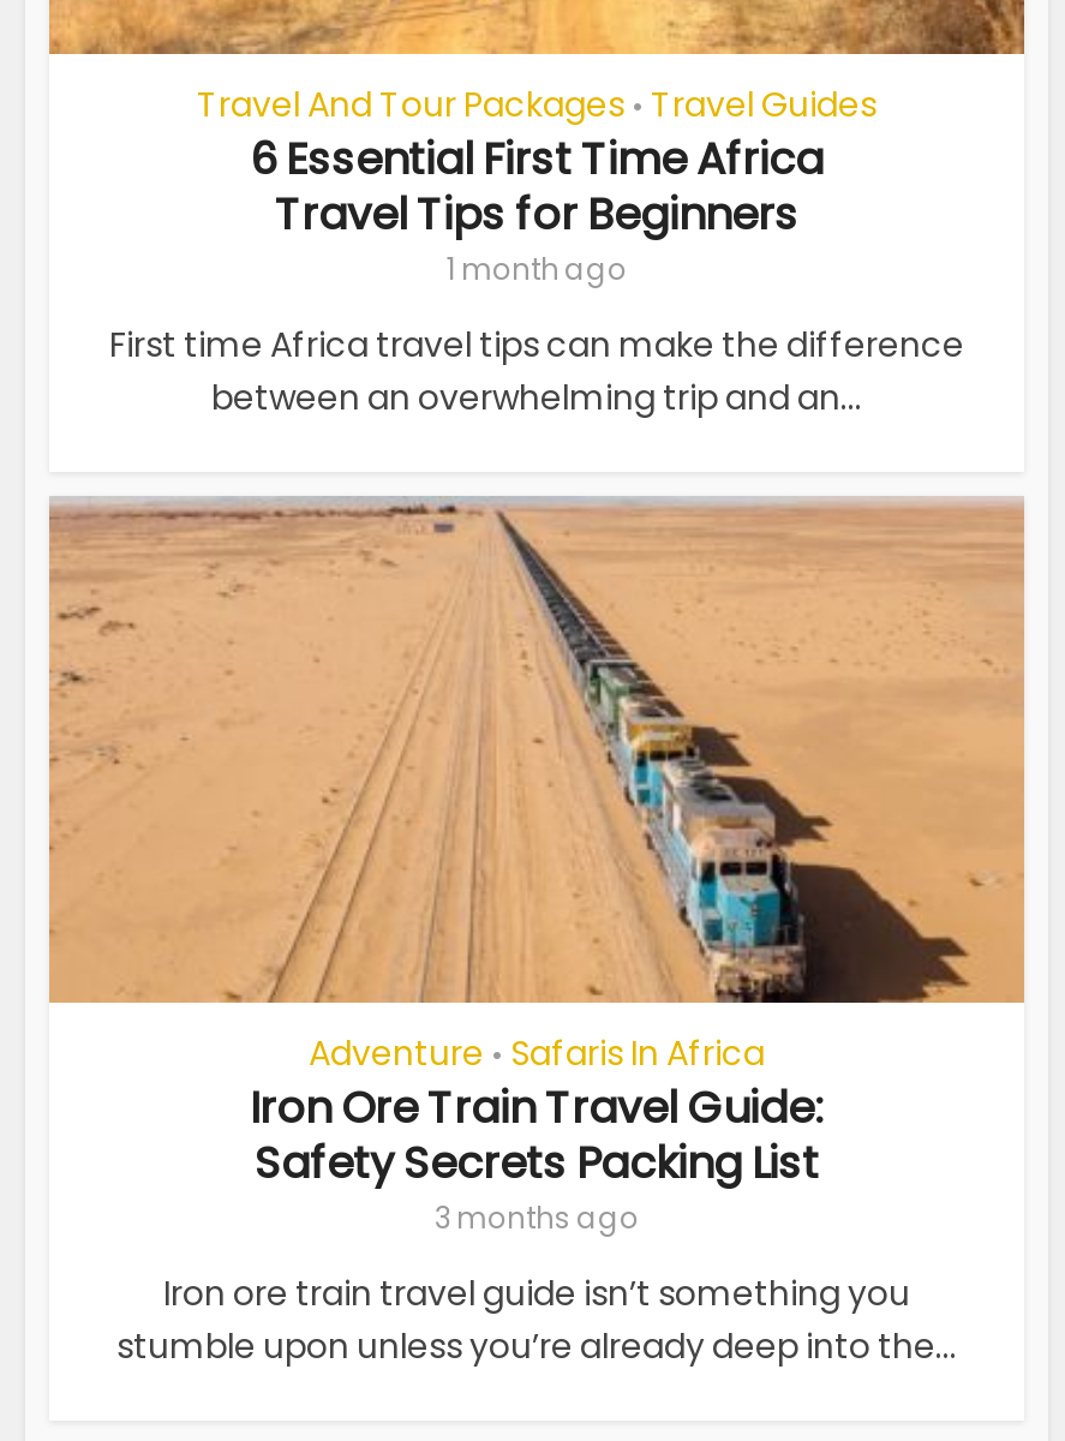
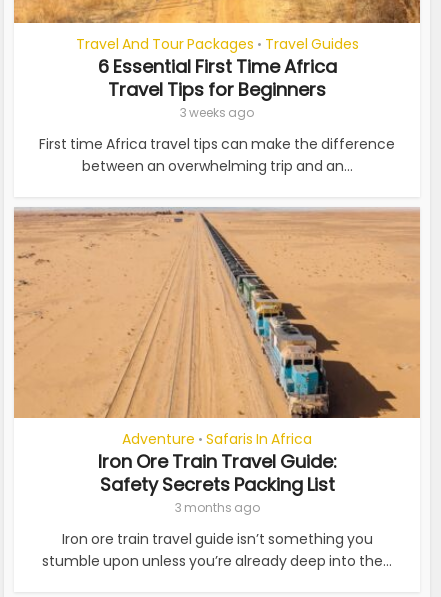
[447,249,627,290] 1 month ago -> [180,104,254,121] 3 weeks ago

